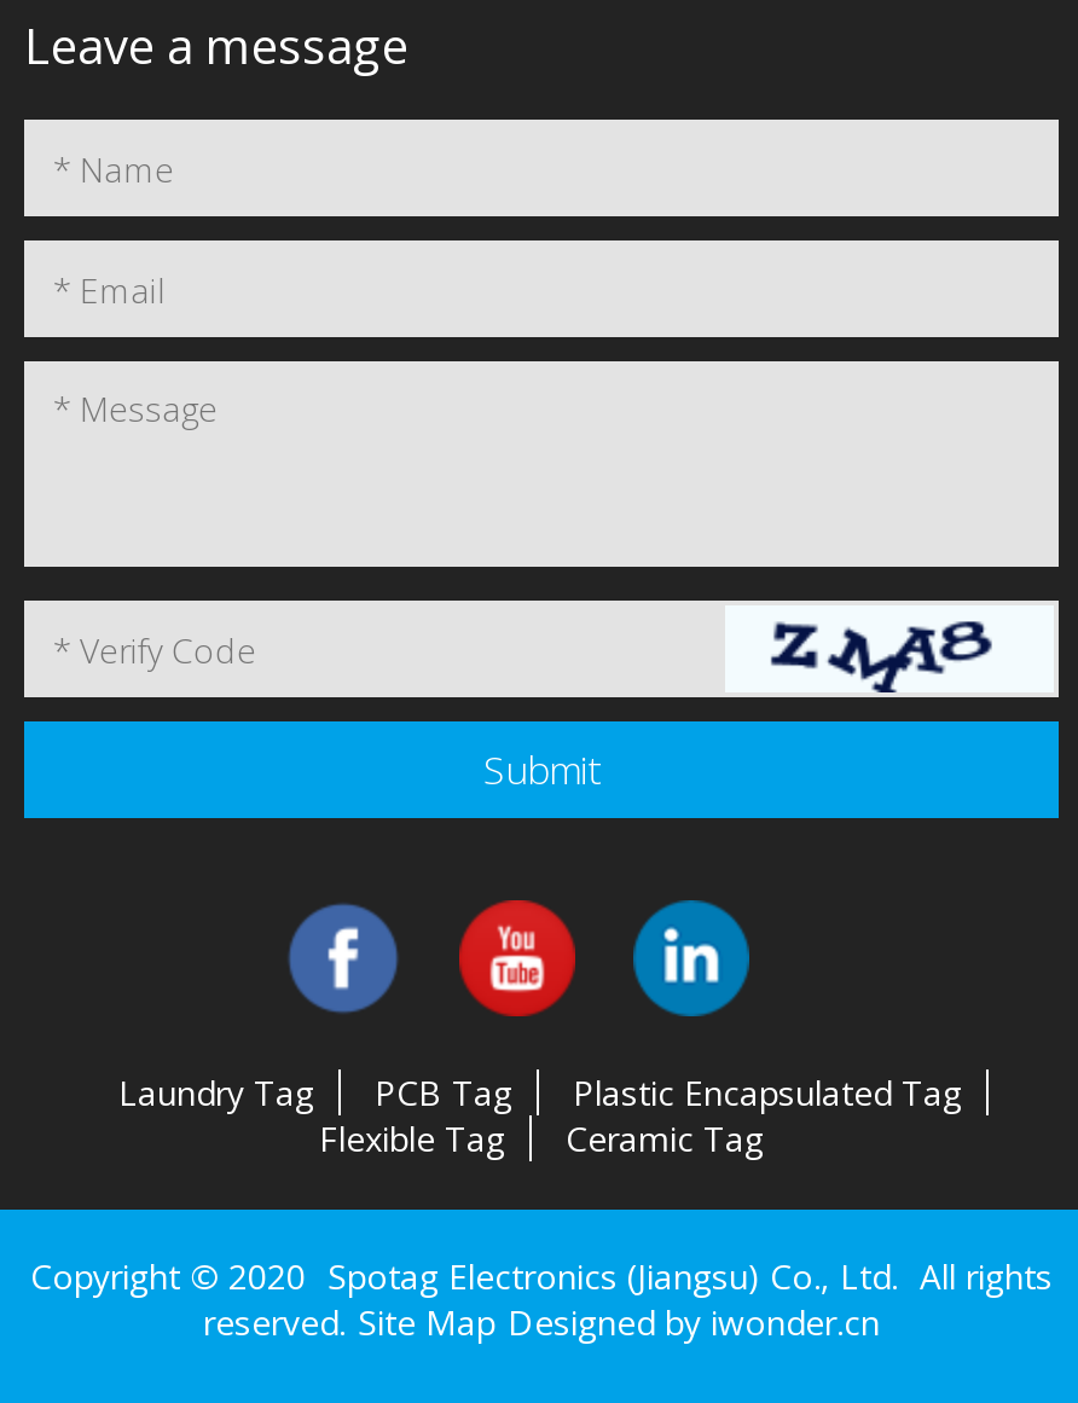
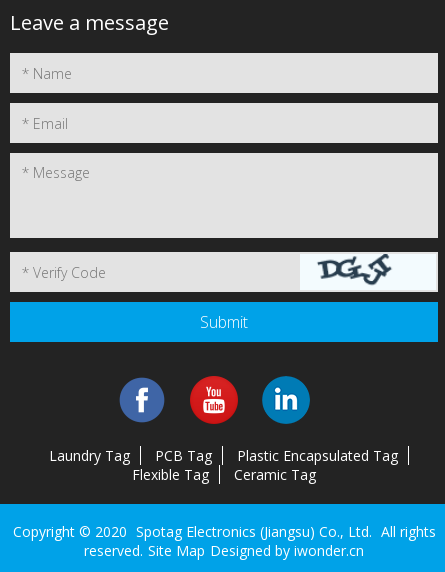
[769,603,993,692] [image] -> [317,254,410,291] [image]

